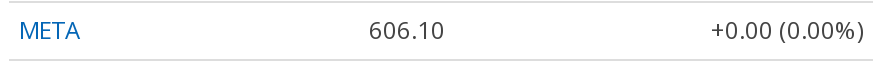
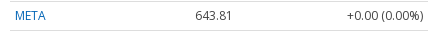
[369,13,445,47] 606.10 -> [195,6,233,23] 643.81

